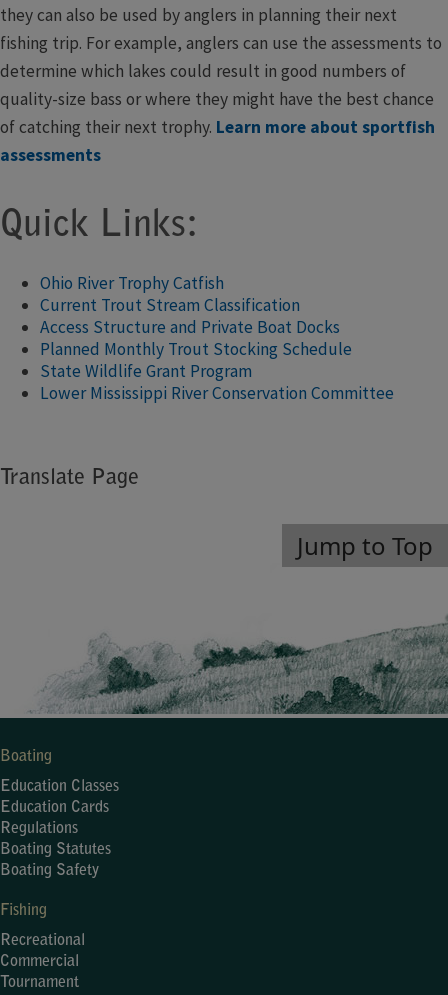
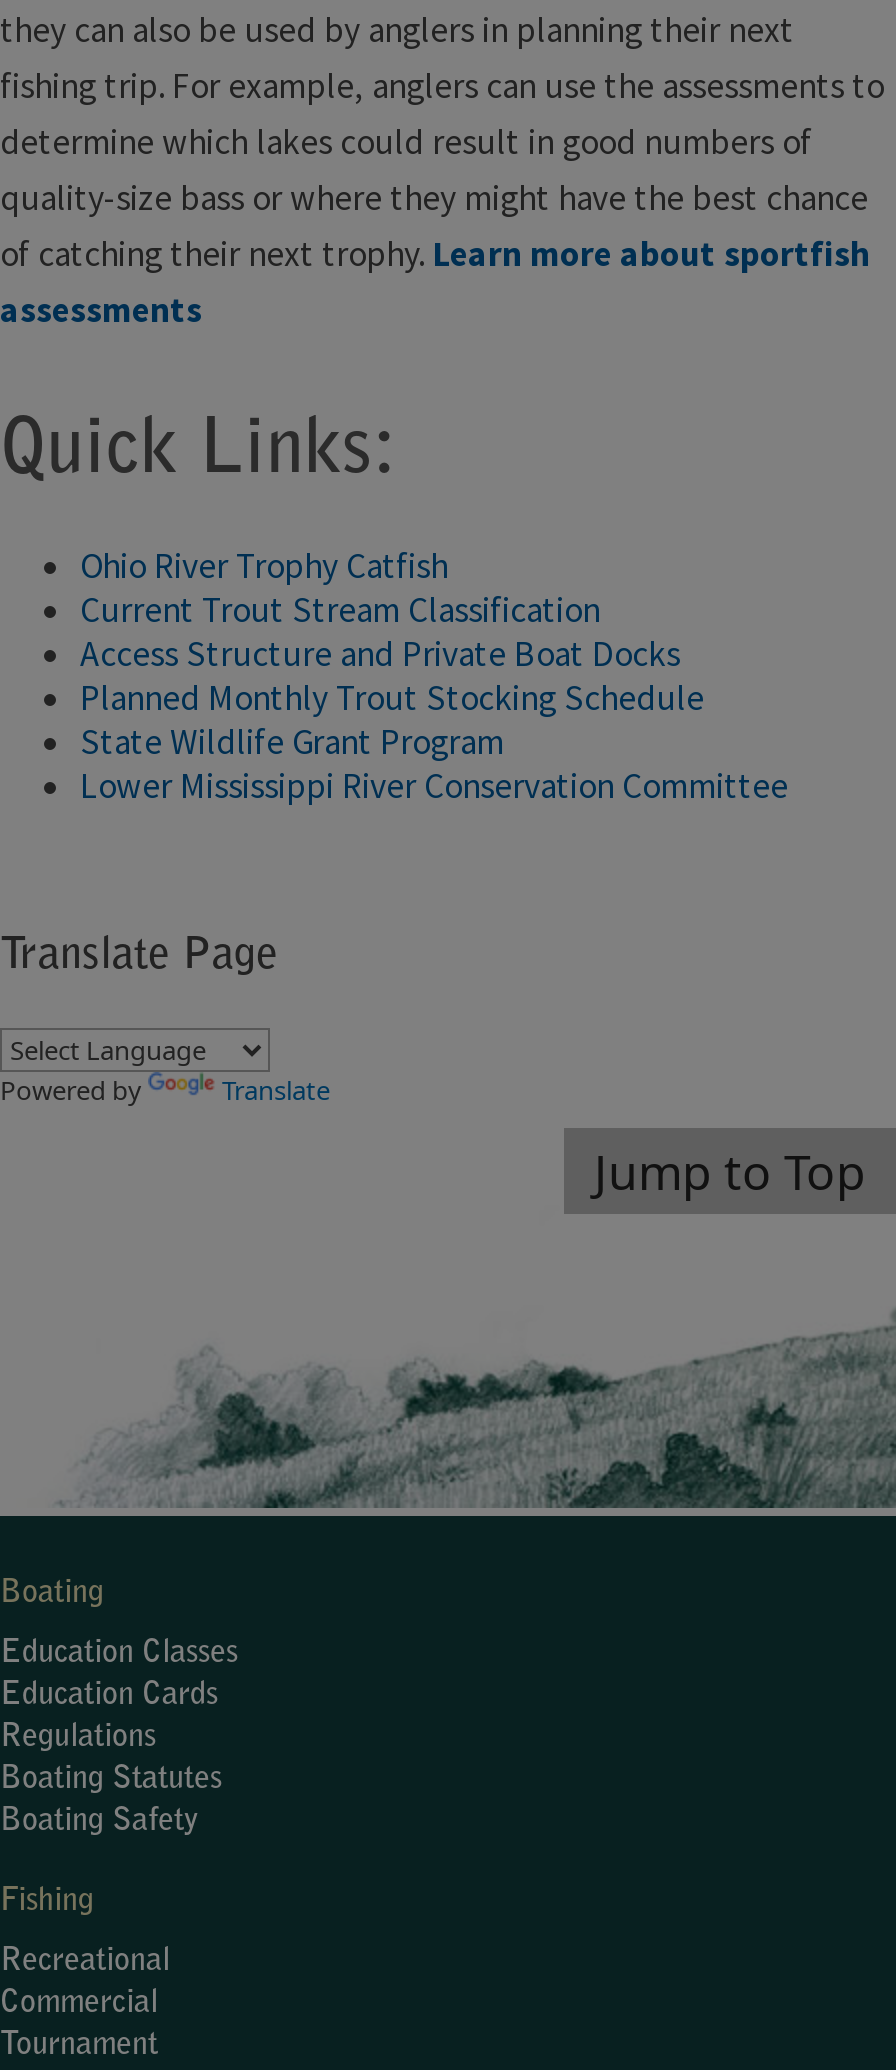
none -> [0,1072,330,1108] Powered by | Translate

